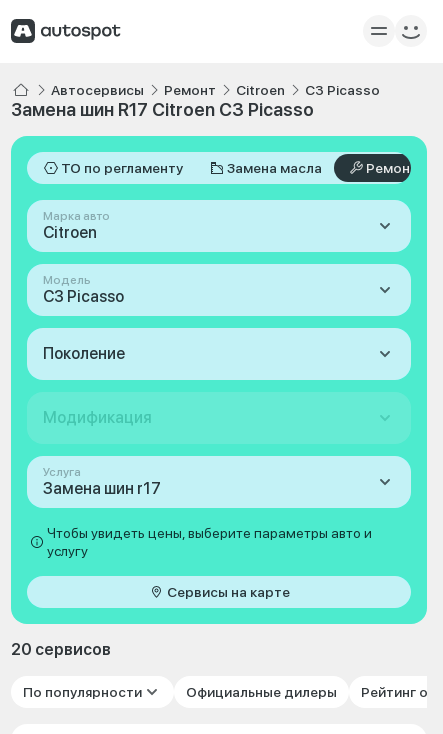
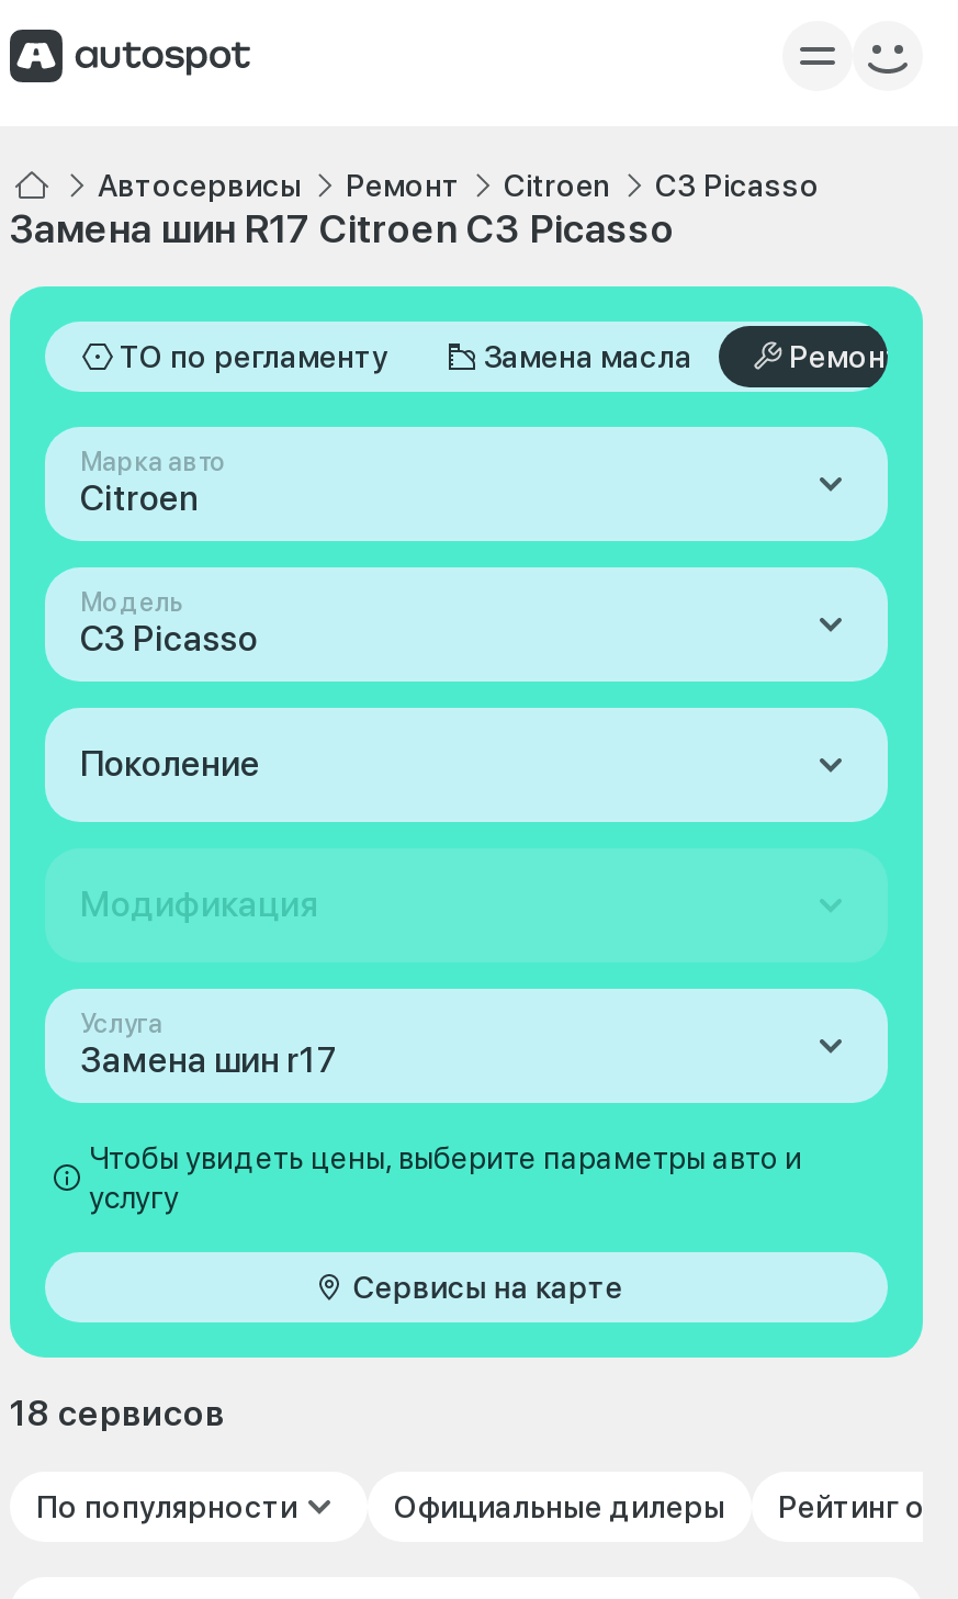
[11,640,111,659] 20 сервисов -> [10,1393,225,1434] 18 сервисов

